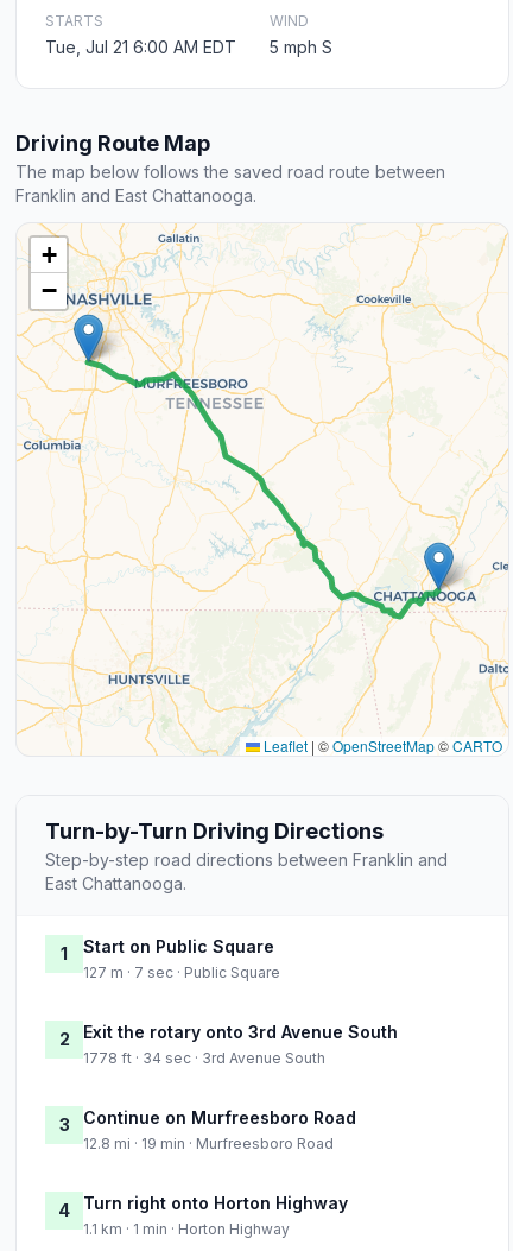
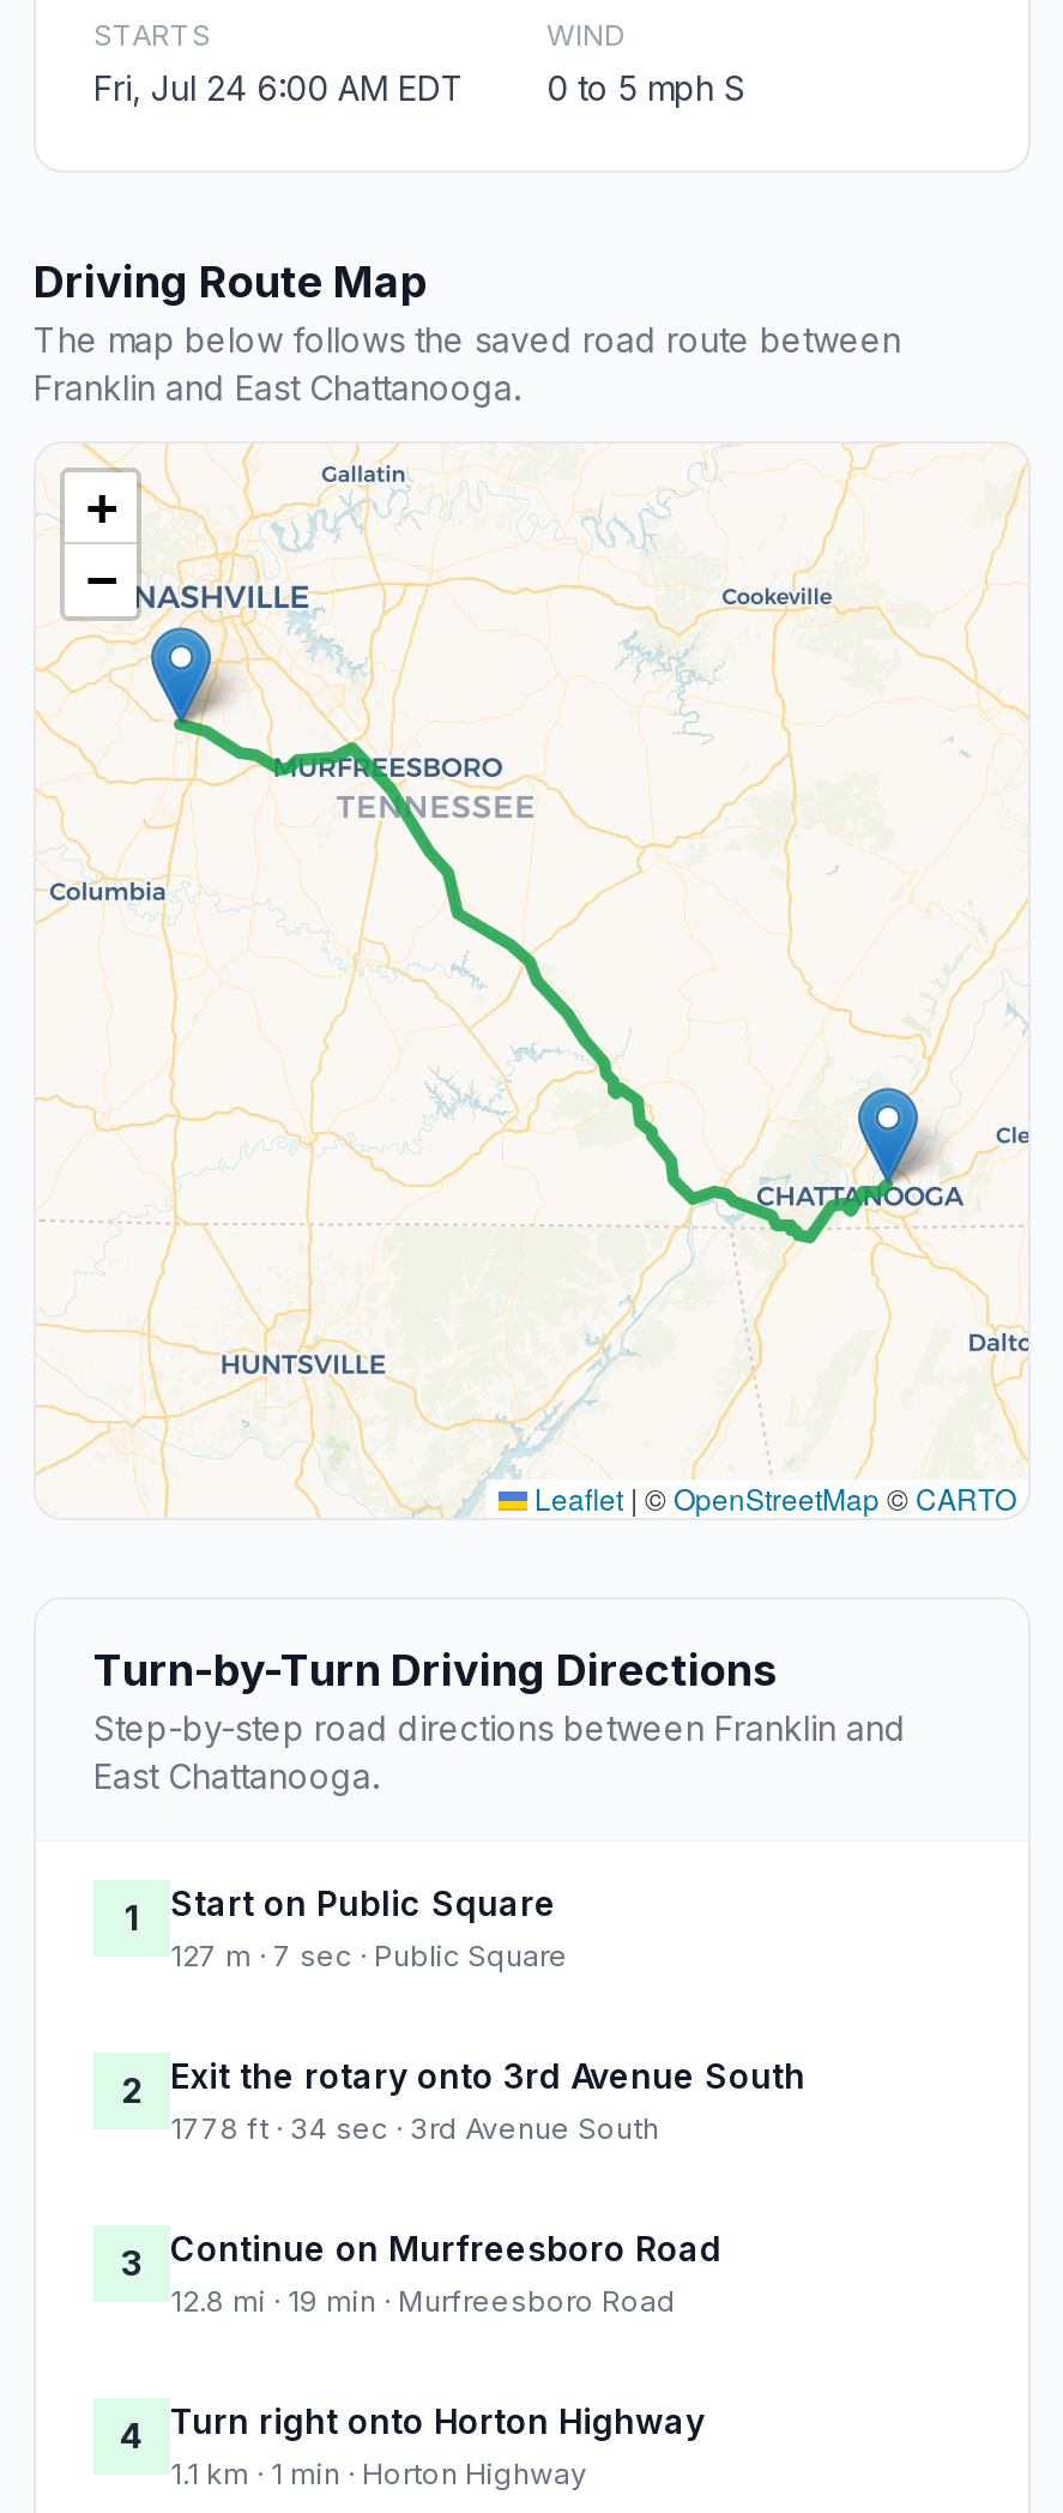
[45,37,236,57] Tue, Jul 21 6:00 AM EDT -> [93,68,465,108] Fri, Jul 24 6:00 AM EDT
[270,37,332,57] 5 mph S -> [546,68,745,108] 0 to 5 mph S

